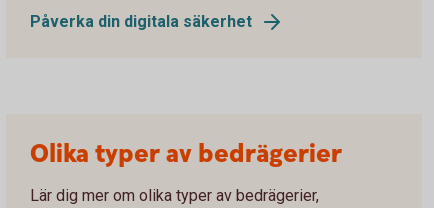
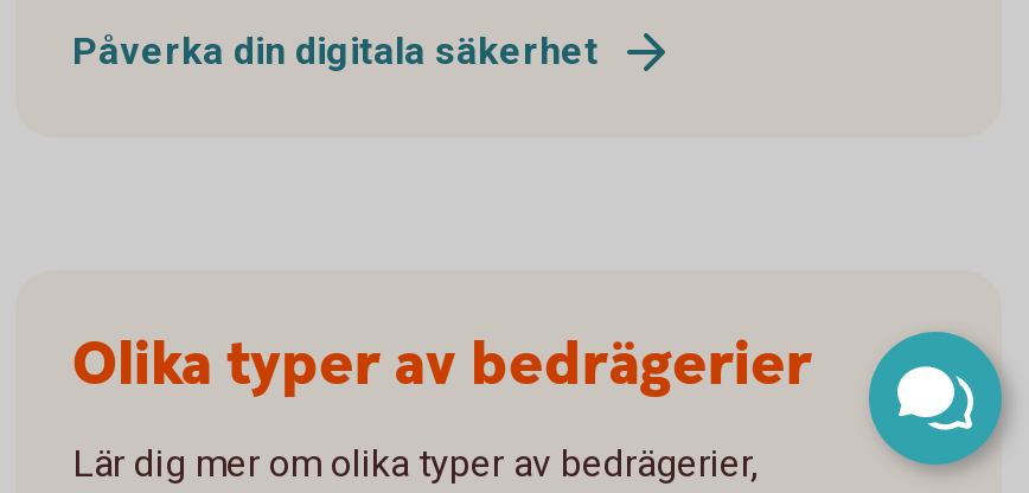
none -> [867,329,1014,476] [image]

